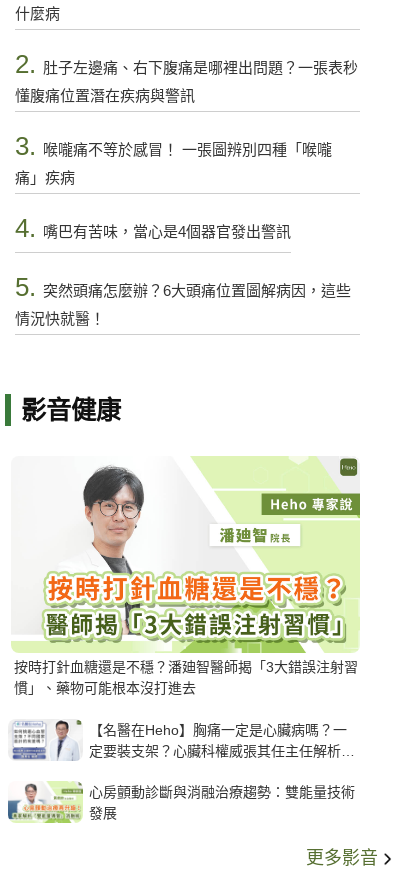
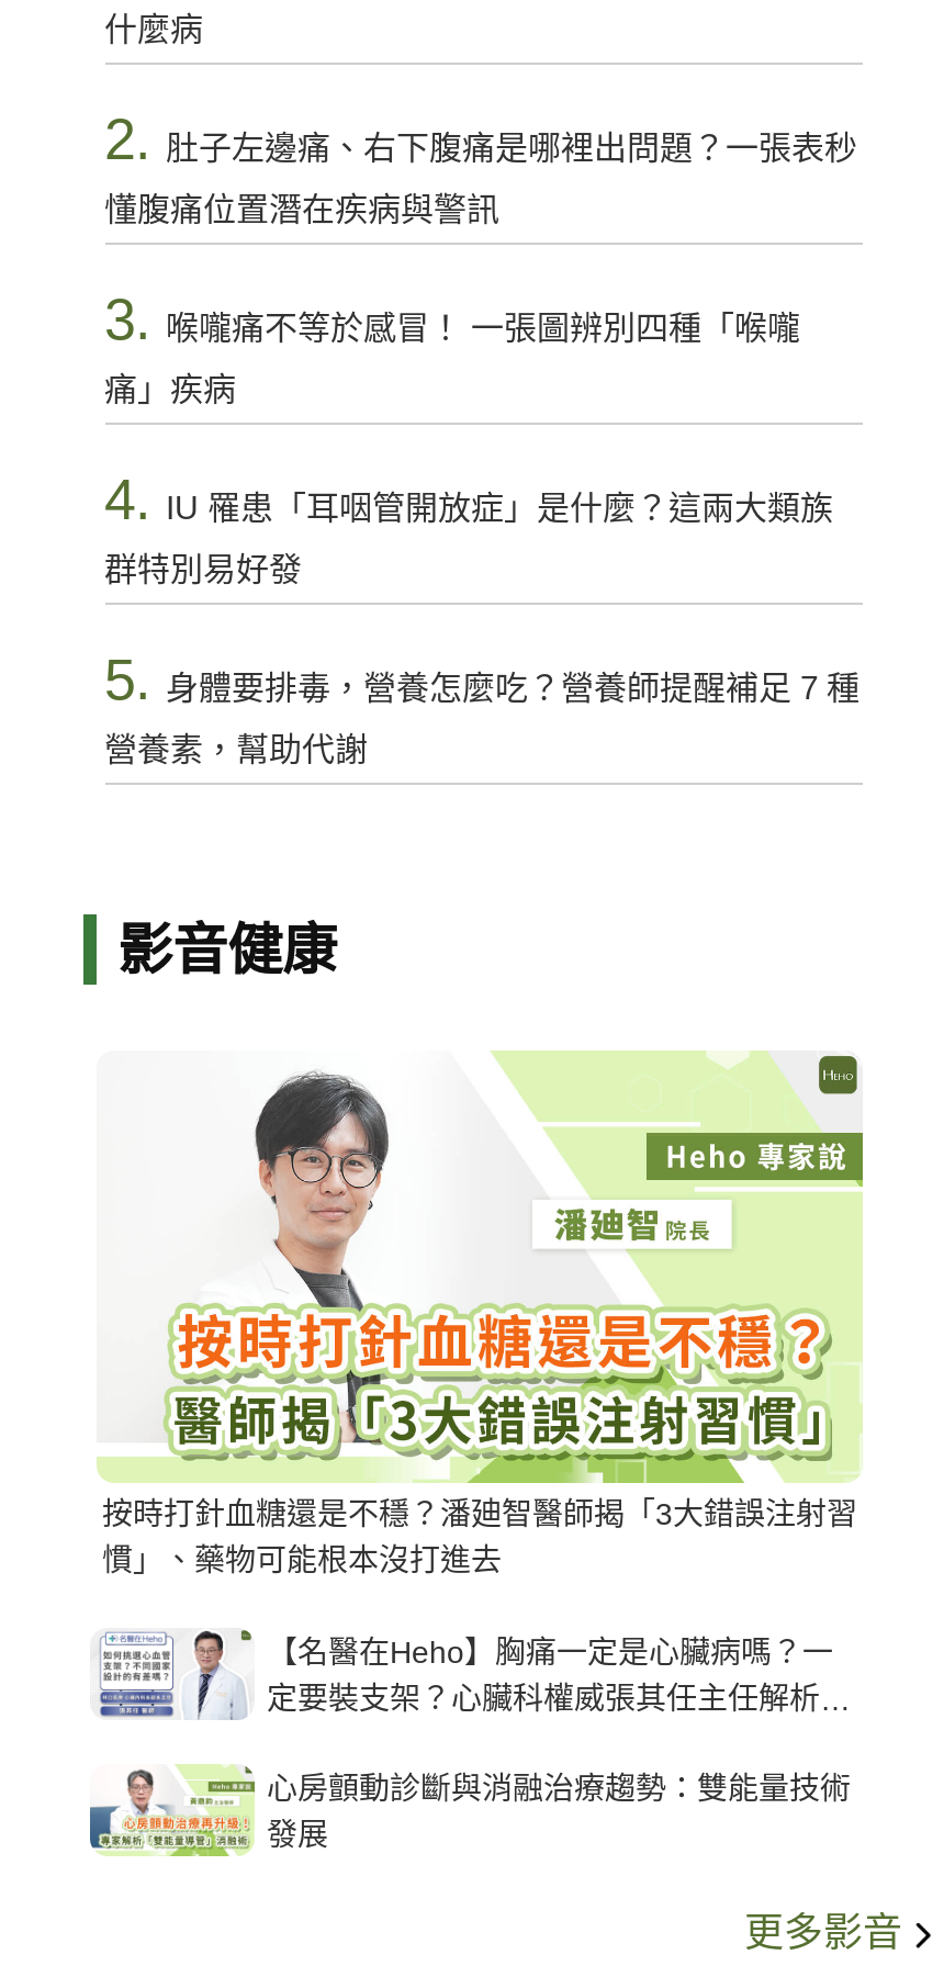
[14,213,290,243] 4.嘴巴有苦味，當心是4個器官發出警訊 -> [104,468,833,588] 4. IU 罹患「耳咽管開放症」是什麼？這兩大類族 | 群特別易好發
[14,272,350,327] 5.突然頭痛怎麼辦？6大頭痛位置圖解病因，這些 | 情況快就醫！ -> [104,648,859,768] 5.身體要排毒，營養怎麼吃？營養師提醒補足 7 種 | 營養素，幫助代謝

